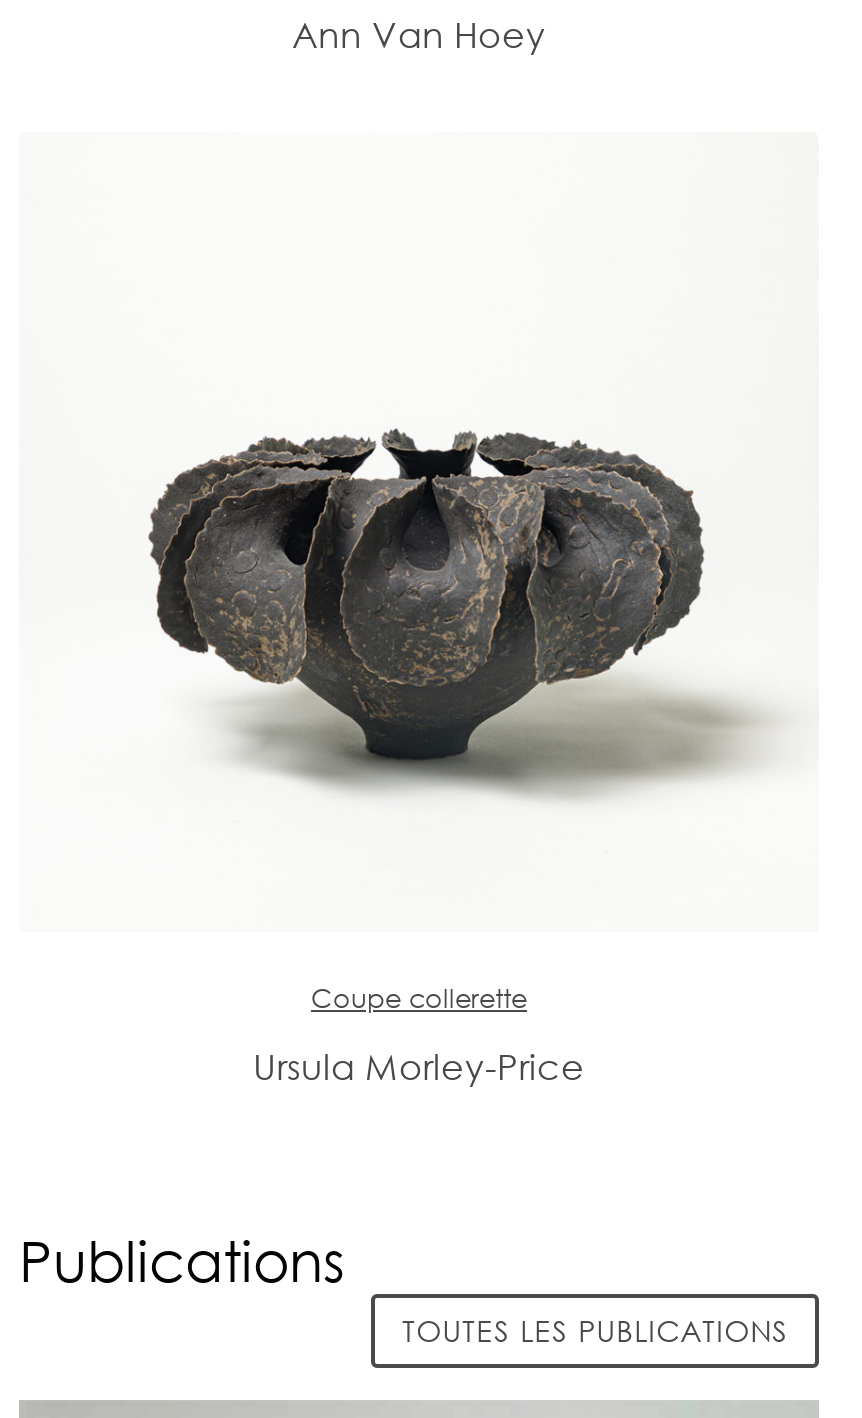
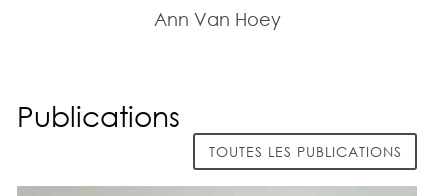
[147,426,791,798] [image] -> none
[253,982,585,1088] Coupe collerette | Ursula Morley-Price -> none

